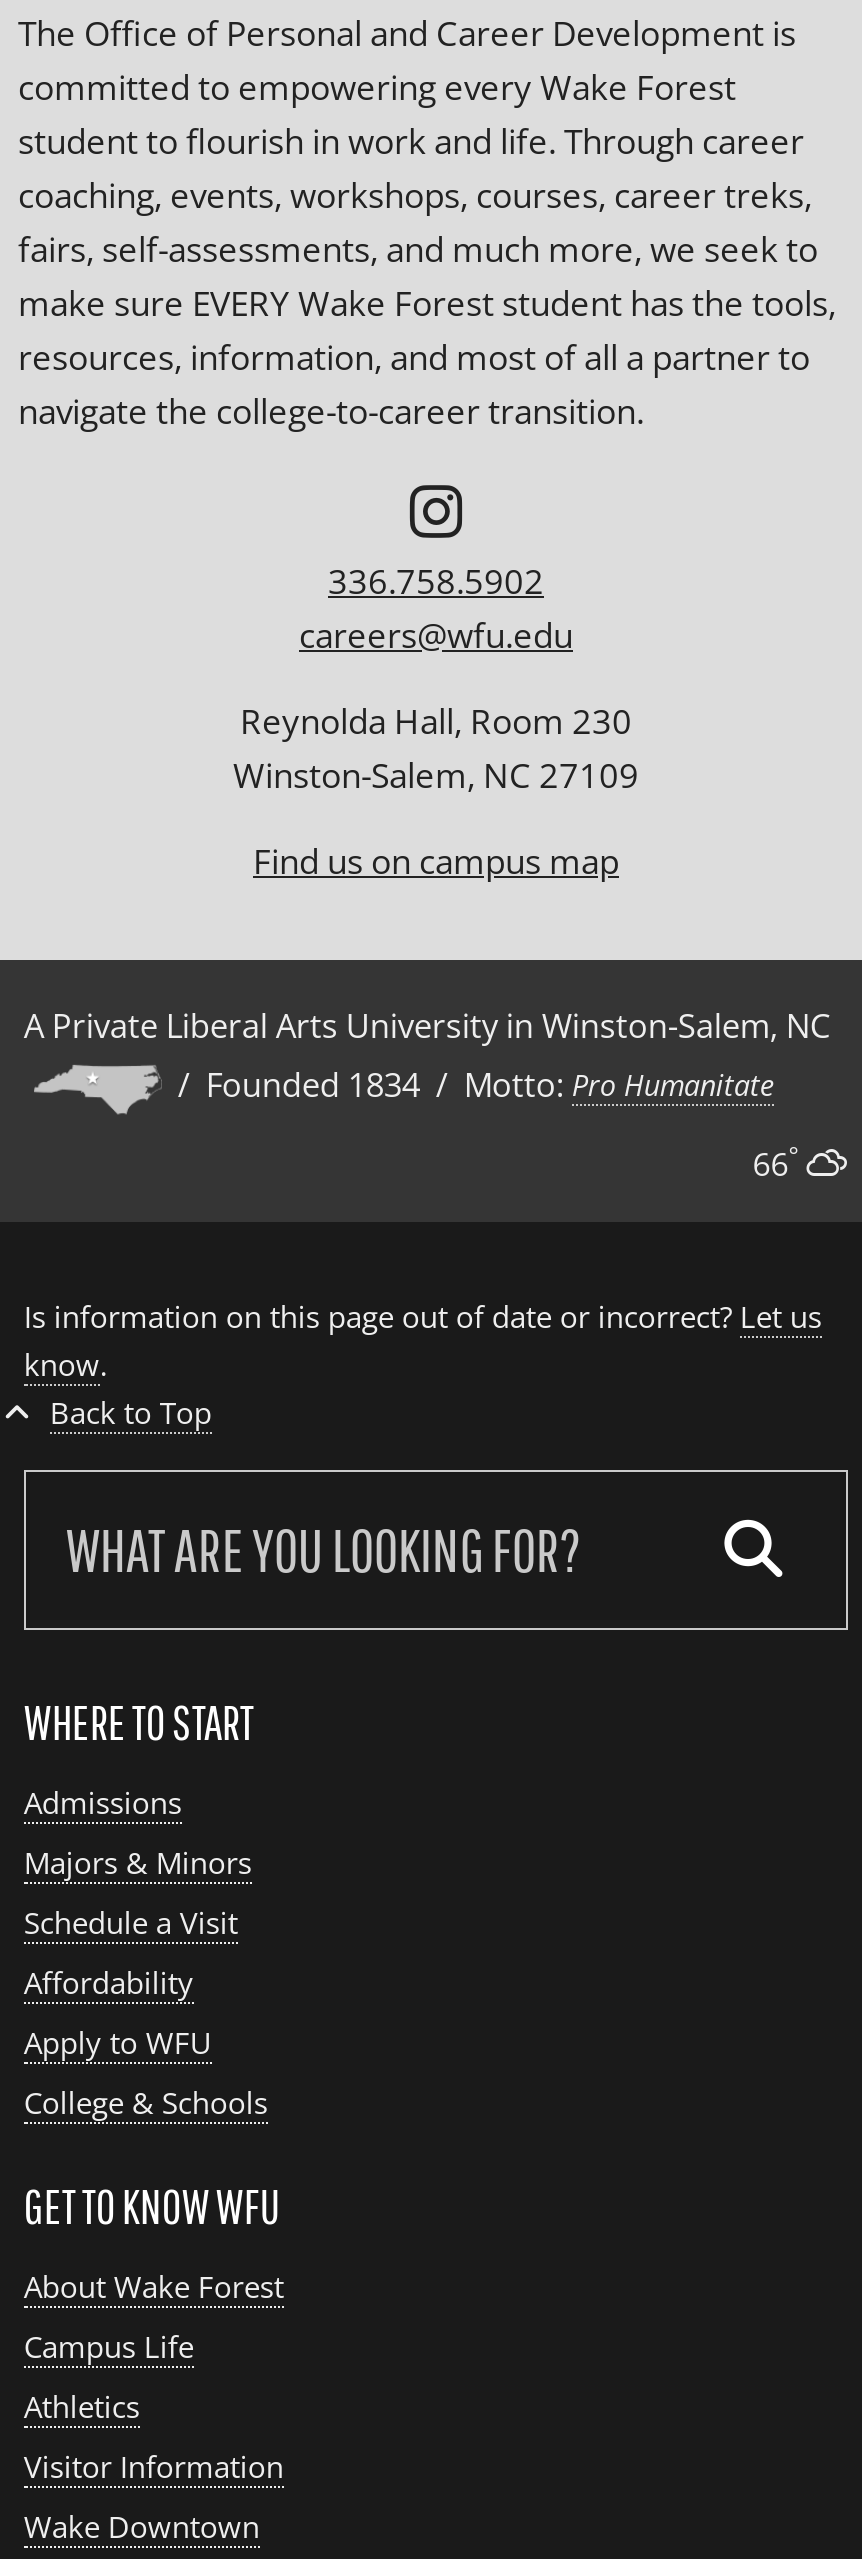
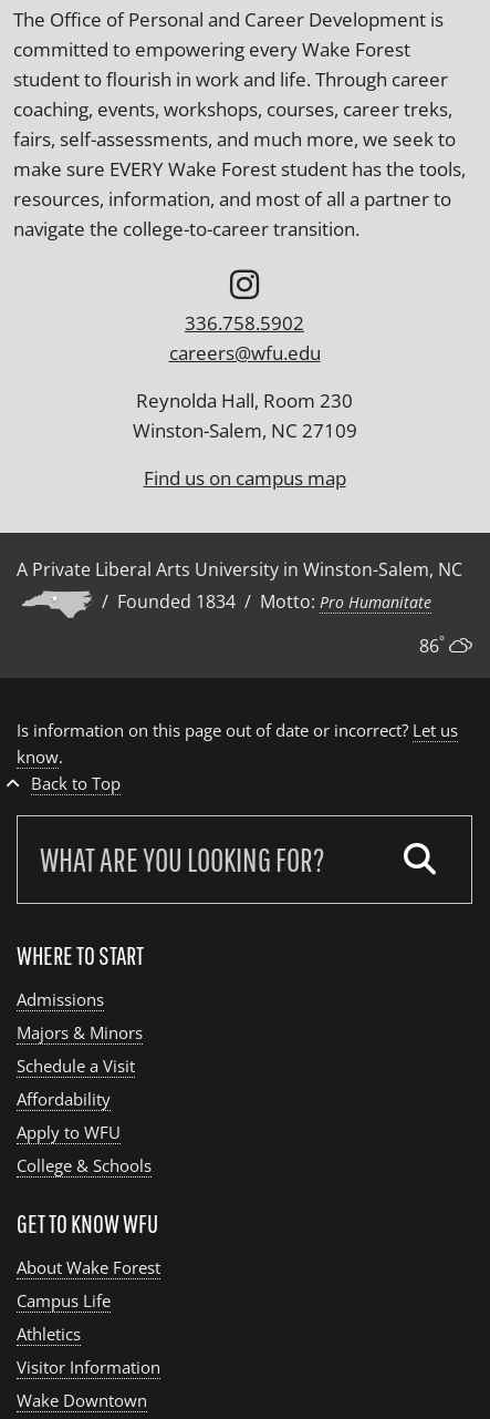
[752,1137,798,1185] 66° -> [419,631,445,658] 86°

